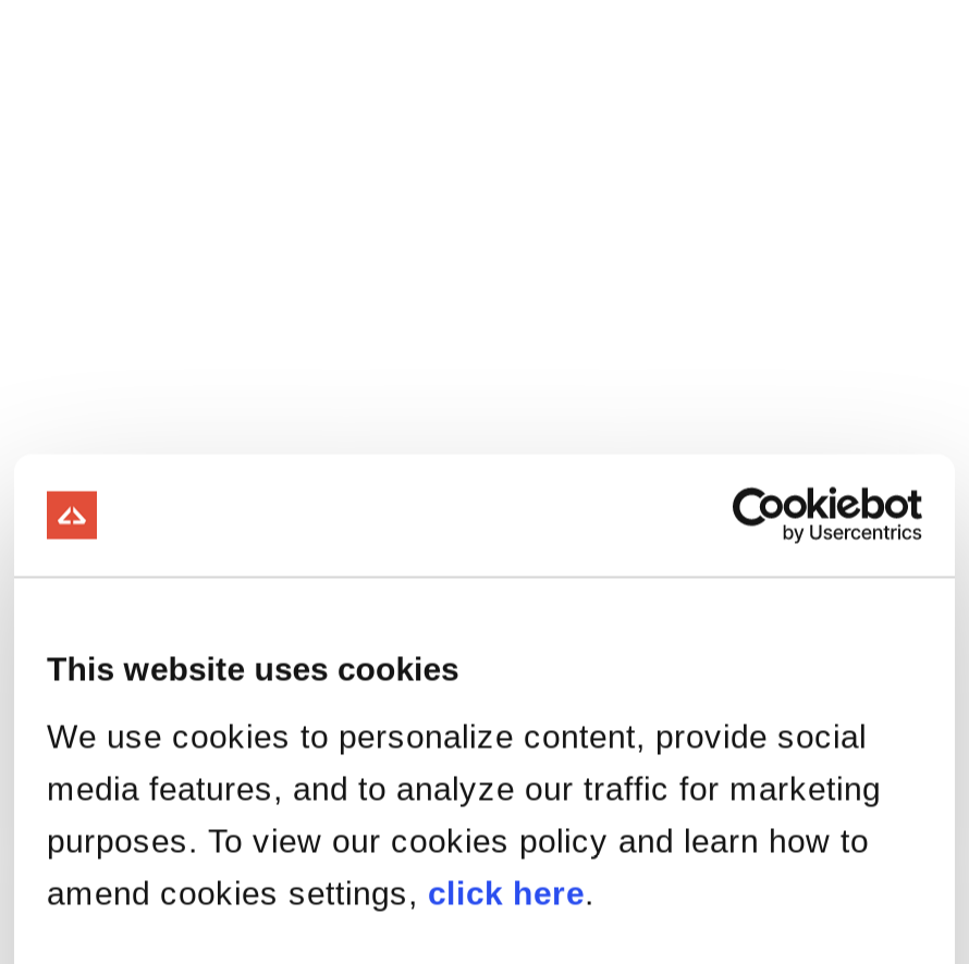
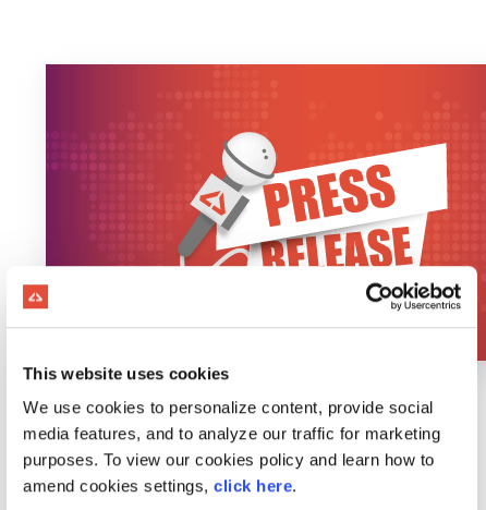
none -> [45,63,483,362] [image]

